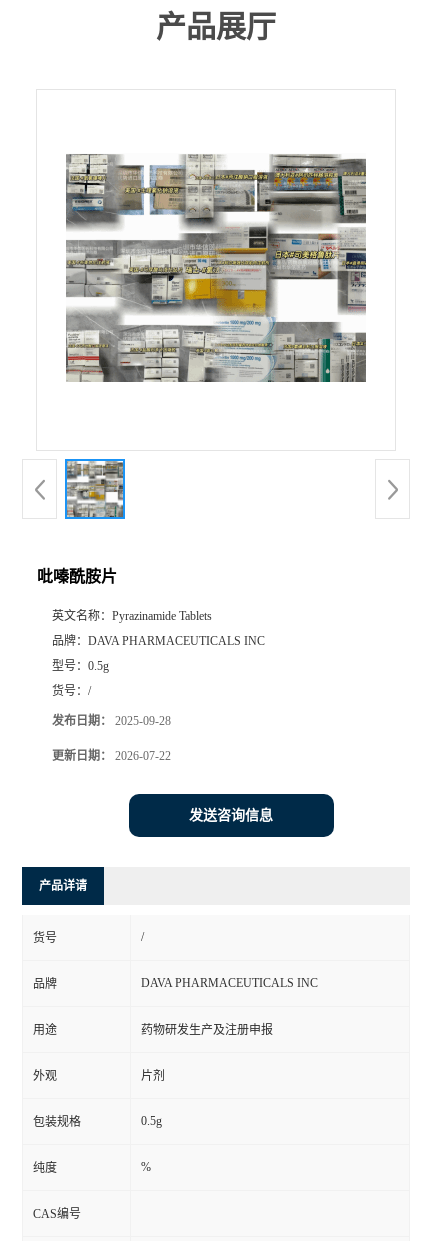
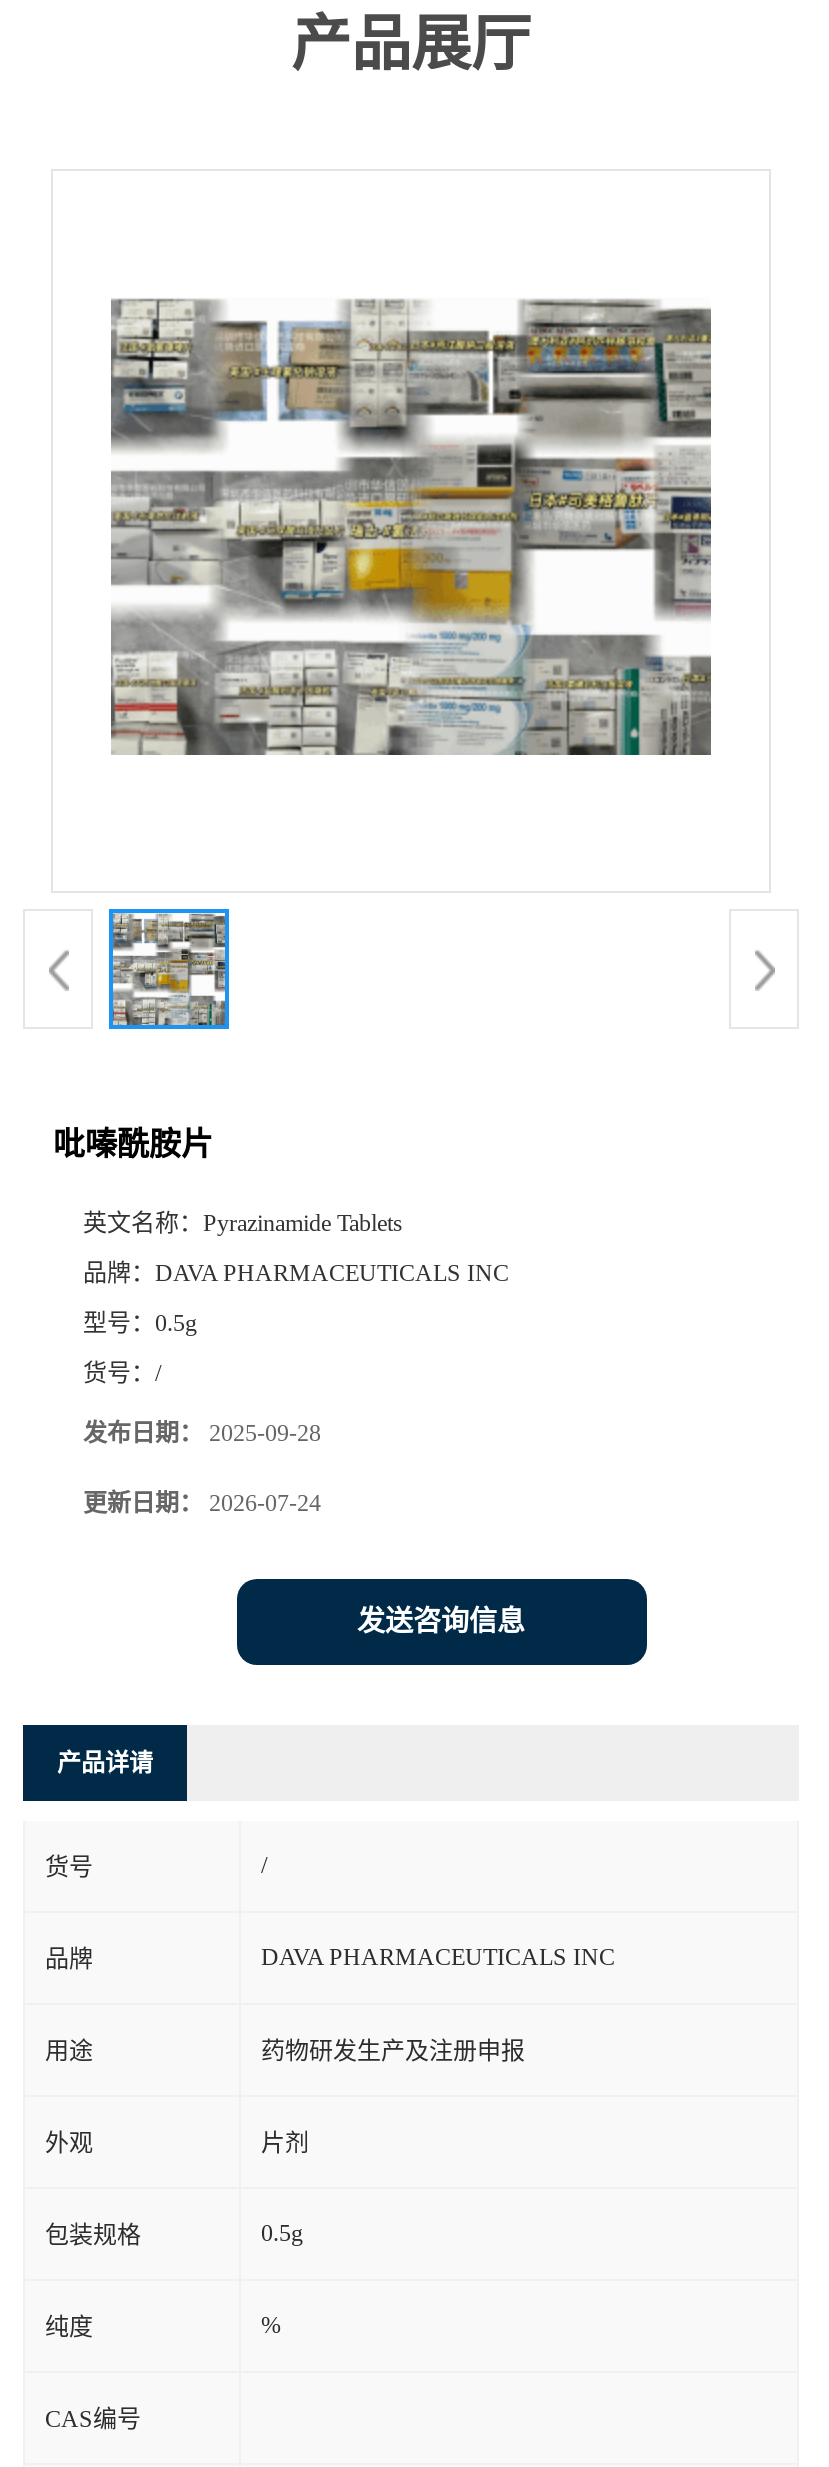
[52,749,171,763] 更新日期：2026-07-22 -> [83,1489,321,1517] 更新日期：2026-07-24

